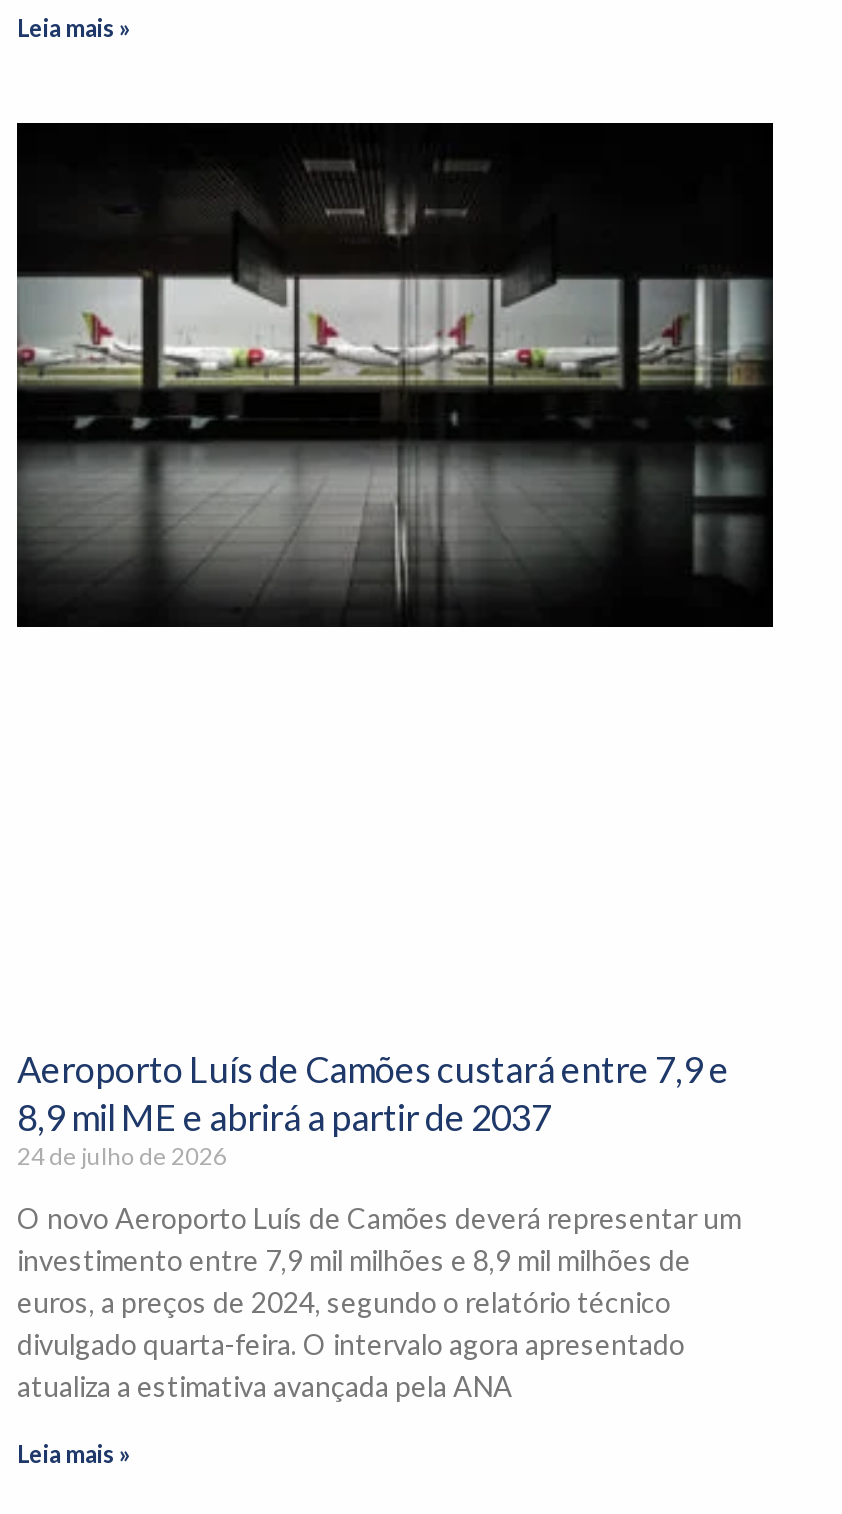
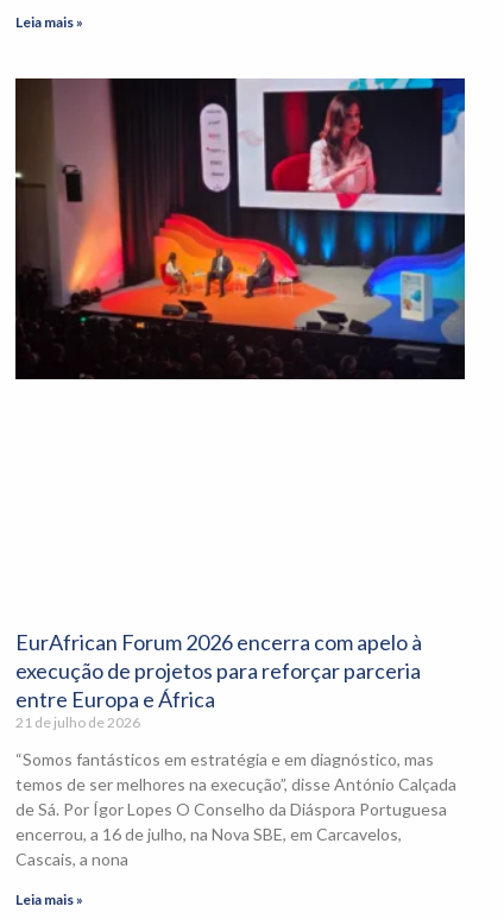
[17,121,775,605] [image] -> [15,77,466,364] [image]
[17,1046,729,1170] Aeroporto Luís de Camões custará entre 7,9 e | 8,9 mil ME e abrirá a partir de 2037 | 24 de julho de 2026 -> [15,629,422,731] EurAfrican Forum 2026 encerra com apelo à | execução de projetos para reforçar parceria | entre Europa e África | 21 de julho de 2026
[17,1200,741,1402] O novo Aeroporto Luís de Camões deverá representar um | investimento entre 7,9 mil milhões e 8,9 mil milhões de | euros, a preços de 2024, segundo o relatório técnico | divulgado quarta-feira. O intervalo agora apresentado | atualiza a estimativa avançada pela ANA -> [15,749,456,869] “Somos fantásticos em estratégia e em diagnóstico, mas | temos de ser melhores na execução”, disse António Calçada | de Sá. Por Ígor Lopes O Conselho da Diáspora Portuguesa | encerrou, a 16 de julho, na Nova SBE, em Carcavelos, | Cascais, a nona

